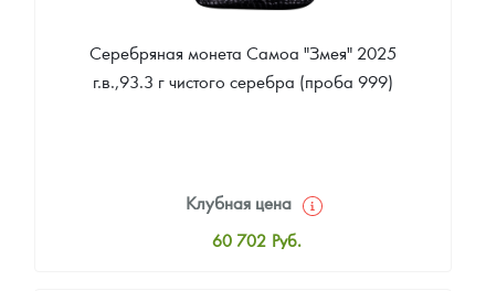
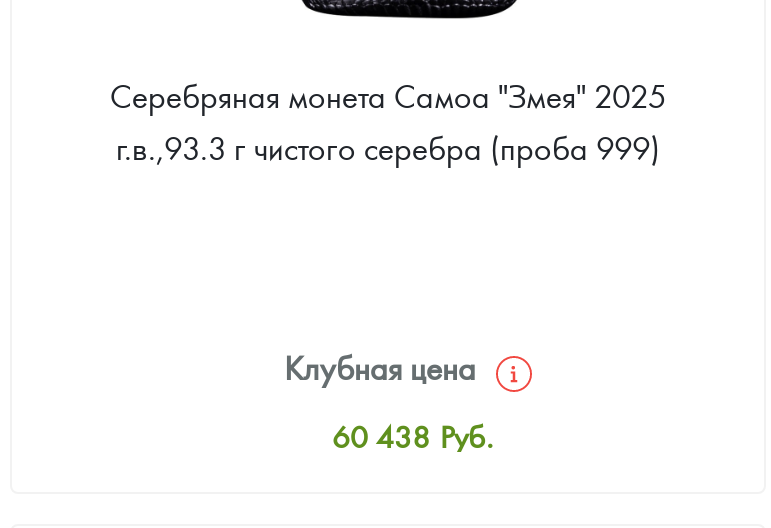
[212,230,302,252] 60 702 Руб. -> [332,417,494,457] 60 438 Руб.

